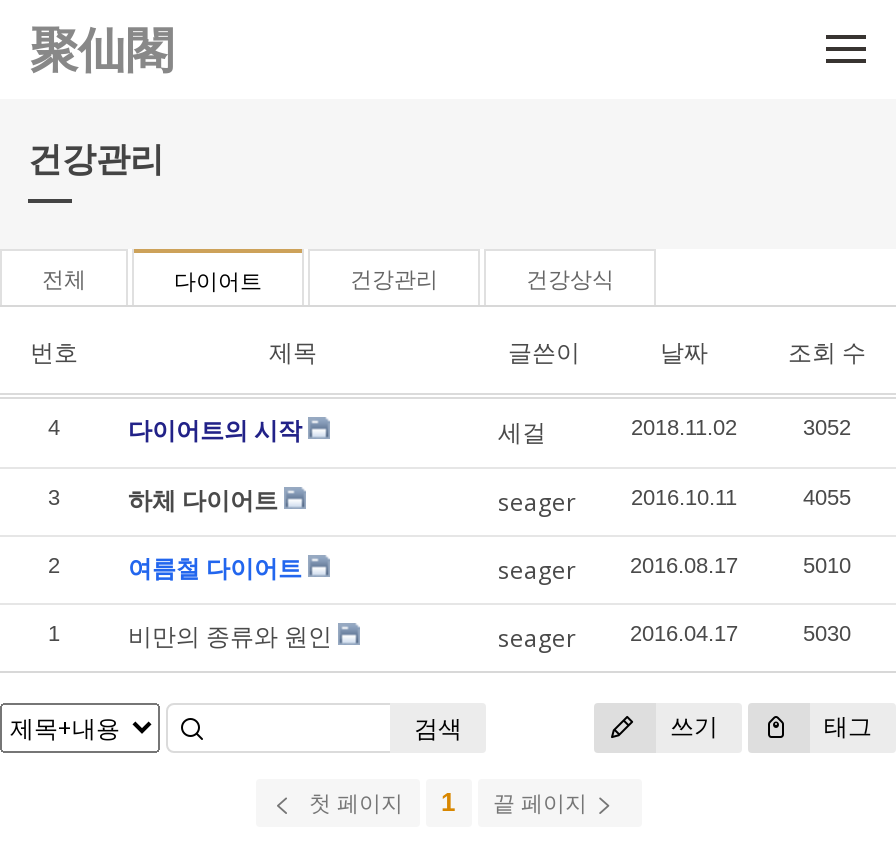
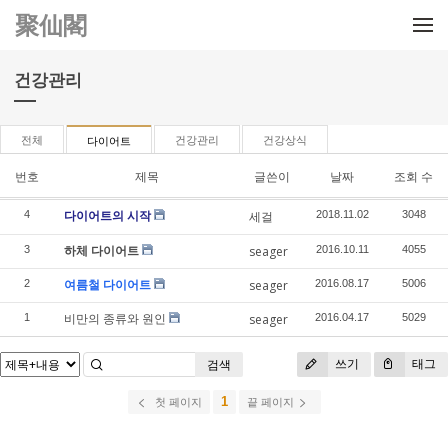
[803,415,851,439] 3052 -> [401,208,425,220] 3048
[803,553,851,577] 5010 -> [401,277,425,289] 5006
[803,621,851,645] 5030 -> [401,311,425,323] 5029

